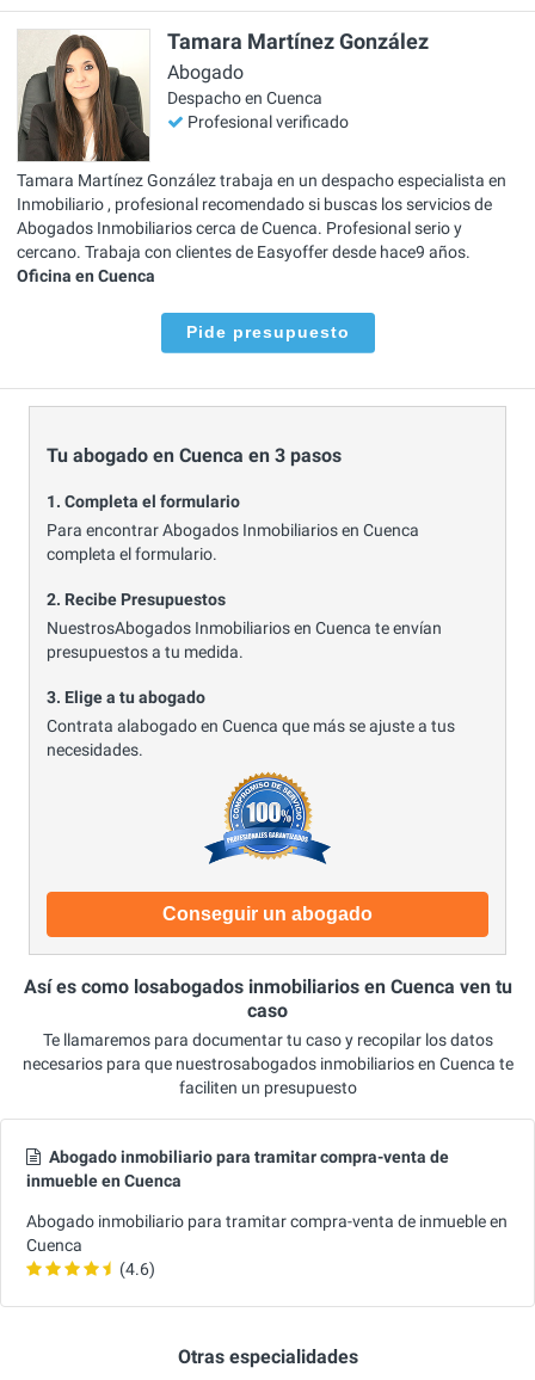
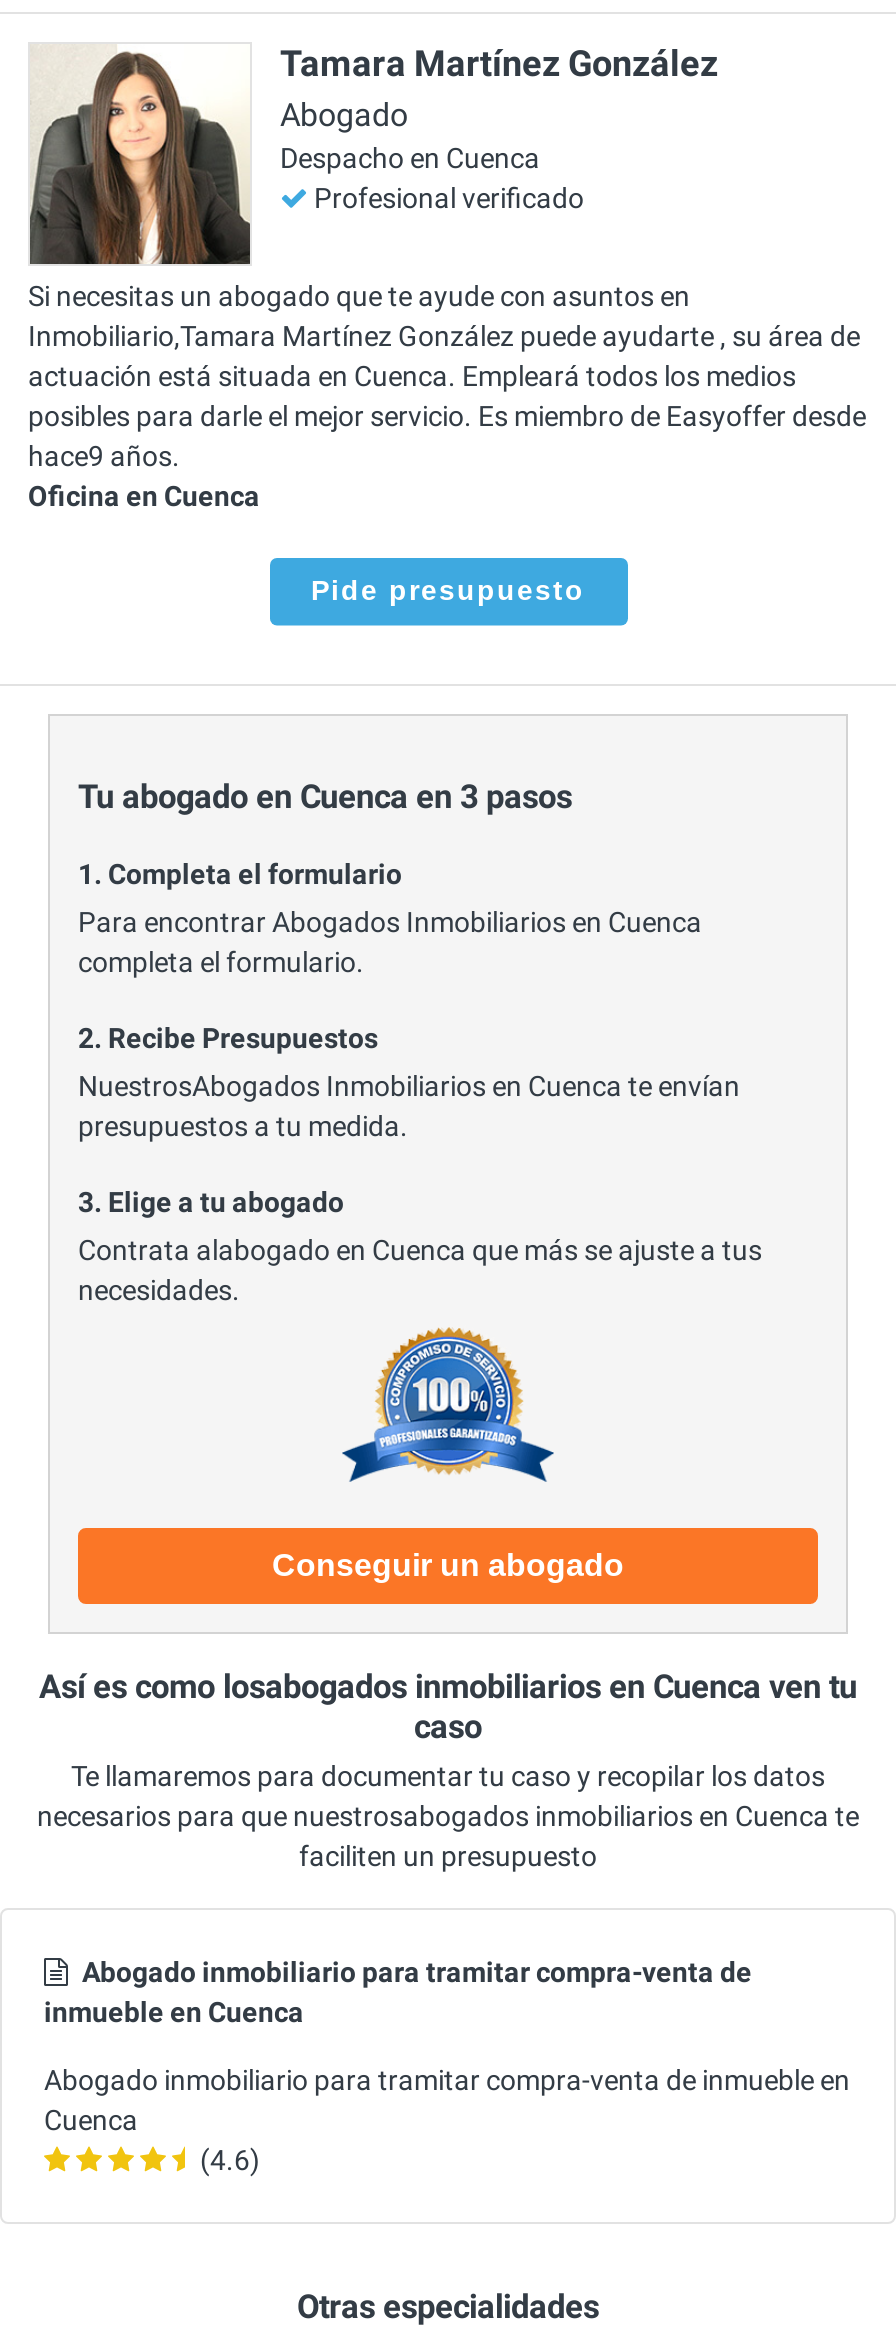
[17,170,506,261] Tamara Martínez González trabaja en un despacho especialista en | Inmobiliario , profesional recomendado si buscas los servicios de | Abogados Inmobiliarios cerca de Cuenca. Profesional serio y | cercano. Trabaja con clientes de Easyoffer desde hace9 años. -> [28,280,866,472] Si necesitas un abogado que te ayude con asuntos en | Inmobiliario,Tamara Martínez González puede ayudarte , su área de | actuación está situada en Cuenca. Empleará todos los medios | posibles para darle el mejor servicio. Es miembro de Easyoffer desde | hace9 años.

